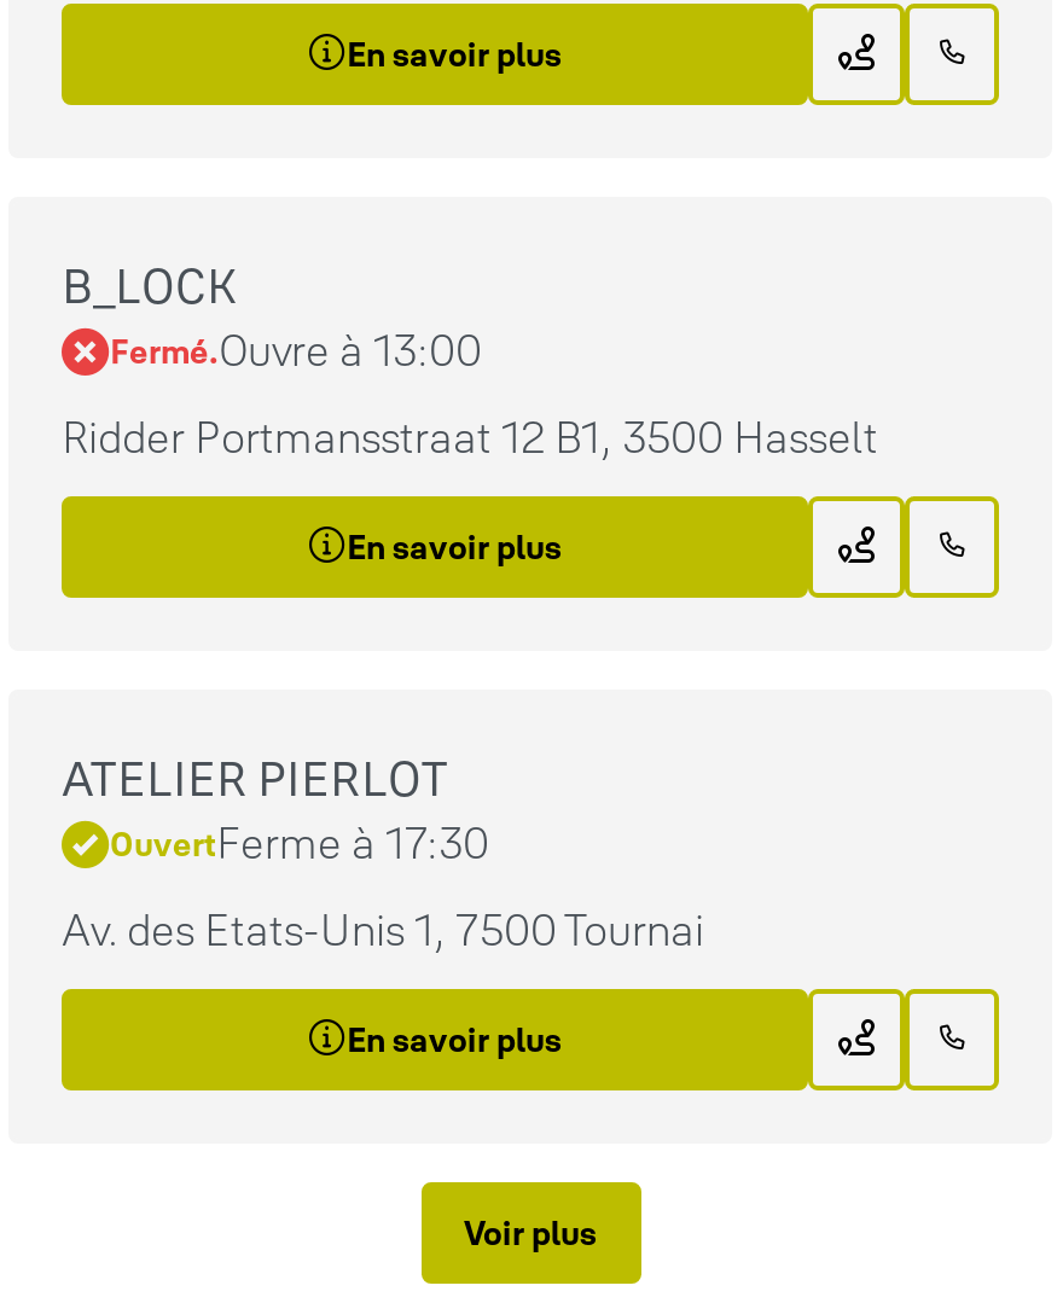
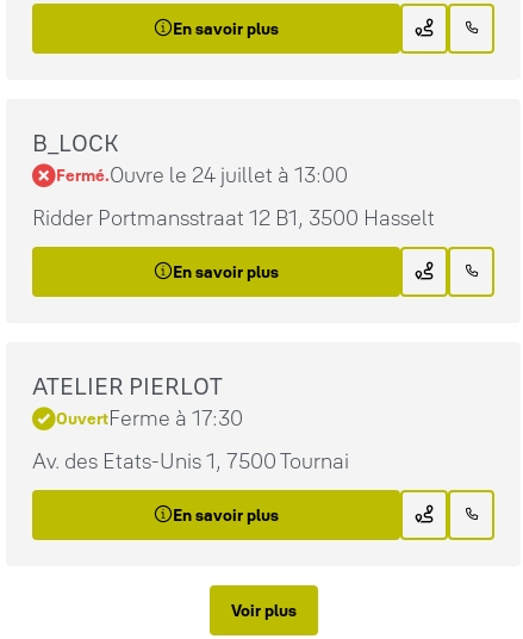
[110,325,482,378] Fermé.Ouvre à 13:00 -> [56,162,348,188] Fermé.Ouvre le 24 juillet à 13:00

